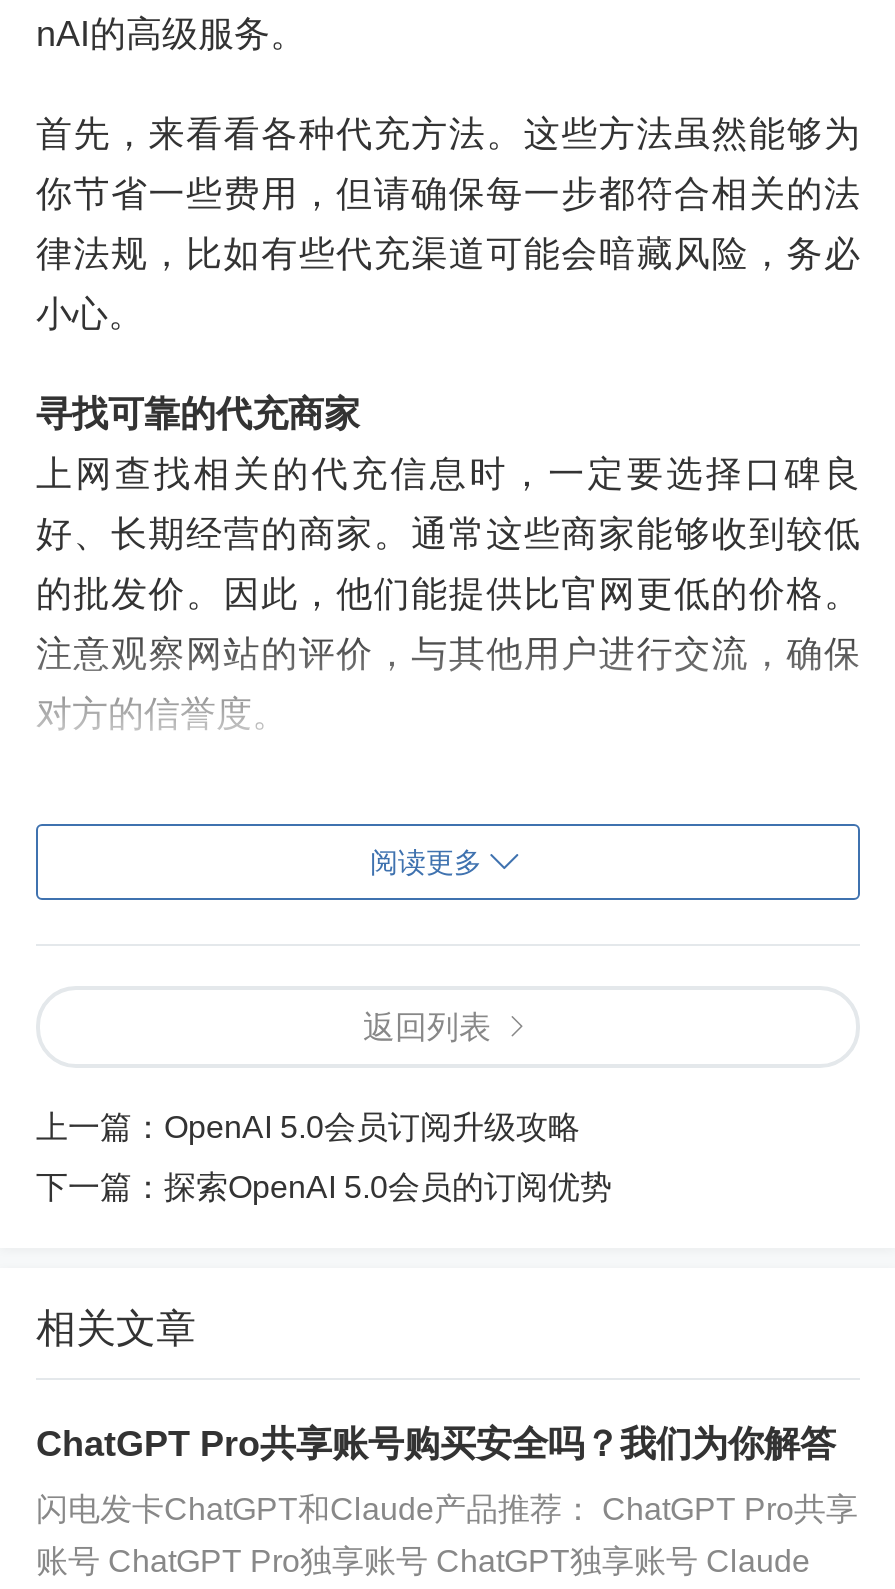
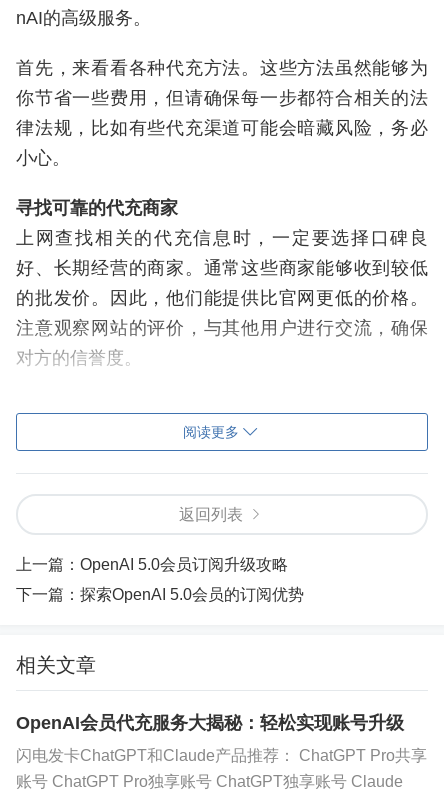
[36,1424,836,1464] ChatGPT Pro共享账号购买安全吗？我们为你解答 -> [16,713,404,733] OpenAI会员代充服务大揭秘：轻松实现账号升级

